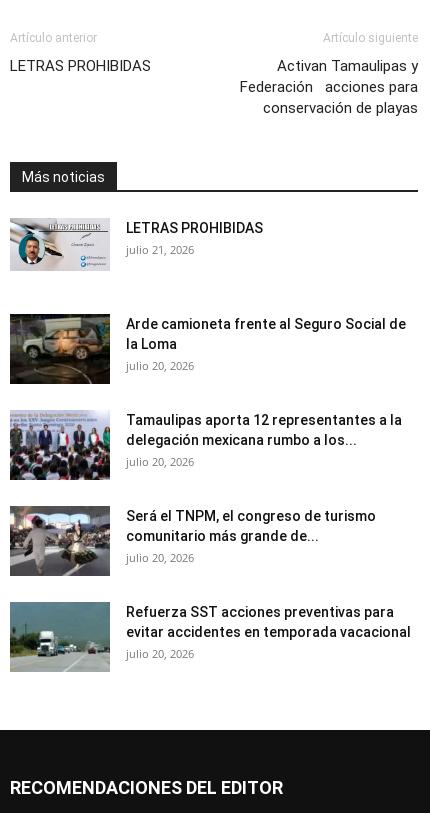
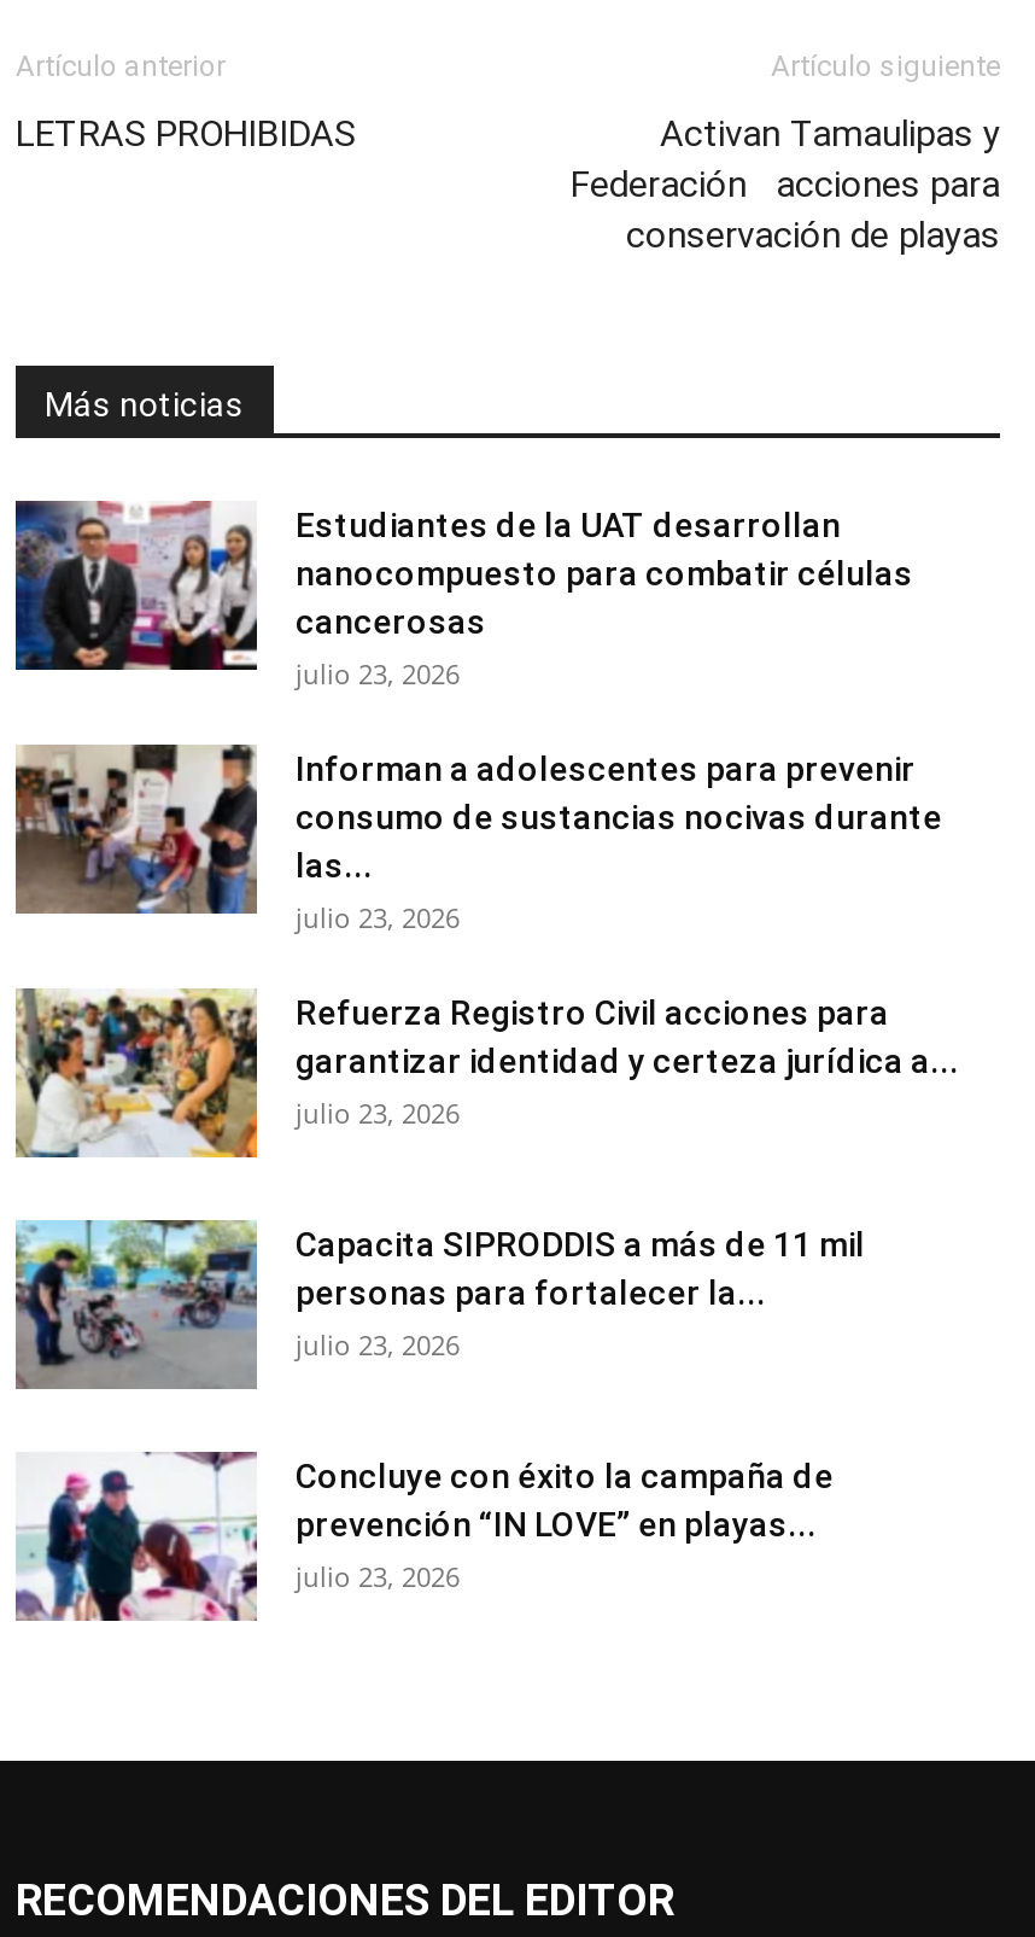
[10,217,263,278] [image] | LETRAS PROHIBIDAS | julio 21, 2026 -> [13,498,913,692] [image] | Estudiantes de la UAT desarrollan | nanocompuesto para combatir células | cancerosas | julio 23, 2026
[9,313,406,385] [image] | Arde camioneta frente al Seguro Social de | la Loma | julio 20, 2026 -> [13,742,942,936] [image] | Informan a adolescentes para prevenir | consumo de sustancias nocivas durante | las... | julio 23, 2026
[9,410,402,481] [image] | Tamaulipas aporta 12 representantes a la | delegación mexicana rumbo a los... | julio 20, 2026 -> [13,988,959,1160] [image] | Refuerza Registro Civil acciones para | garantizar identidad y certeza jurídica a... | julio 23, 2026
[9,505,376,576] [image] | Será el TNPM, el congreso de turismo | comunitario más grande de... | julio 20, 2026 -> [13,1218,865,1389] [image] | Capacita SIPRODDIS a más de 11 mil | personas para fortalecer la... | julio 23, 2026
[9,601,411,672] [image] | Refuerza SST acciones preventivas para | evitar accidentes en temporada vacacional | julio 20, 2026 -> [16,1452,834,1621] [image] | Concluye con éxito la campaña de | prevención “IN LOVE” en playas... | julio 23, 2026

